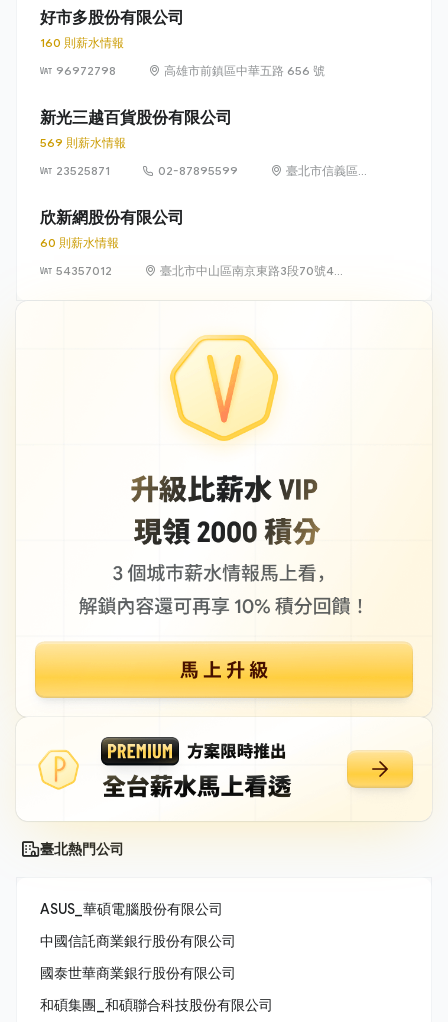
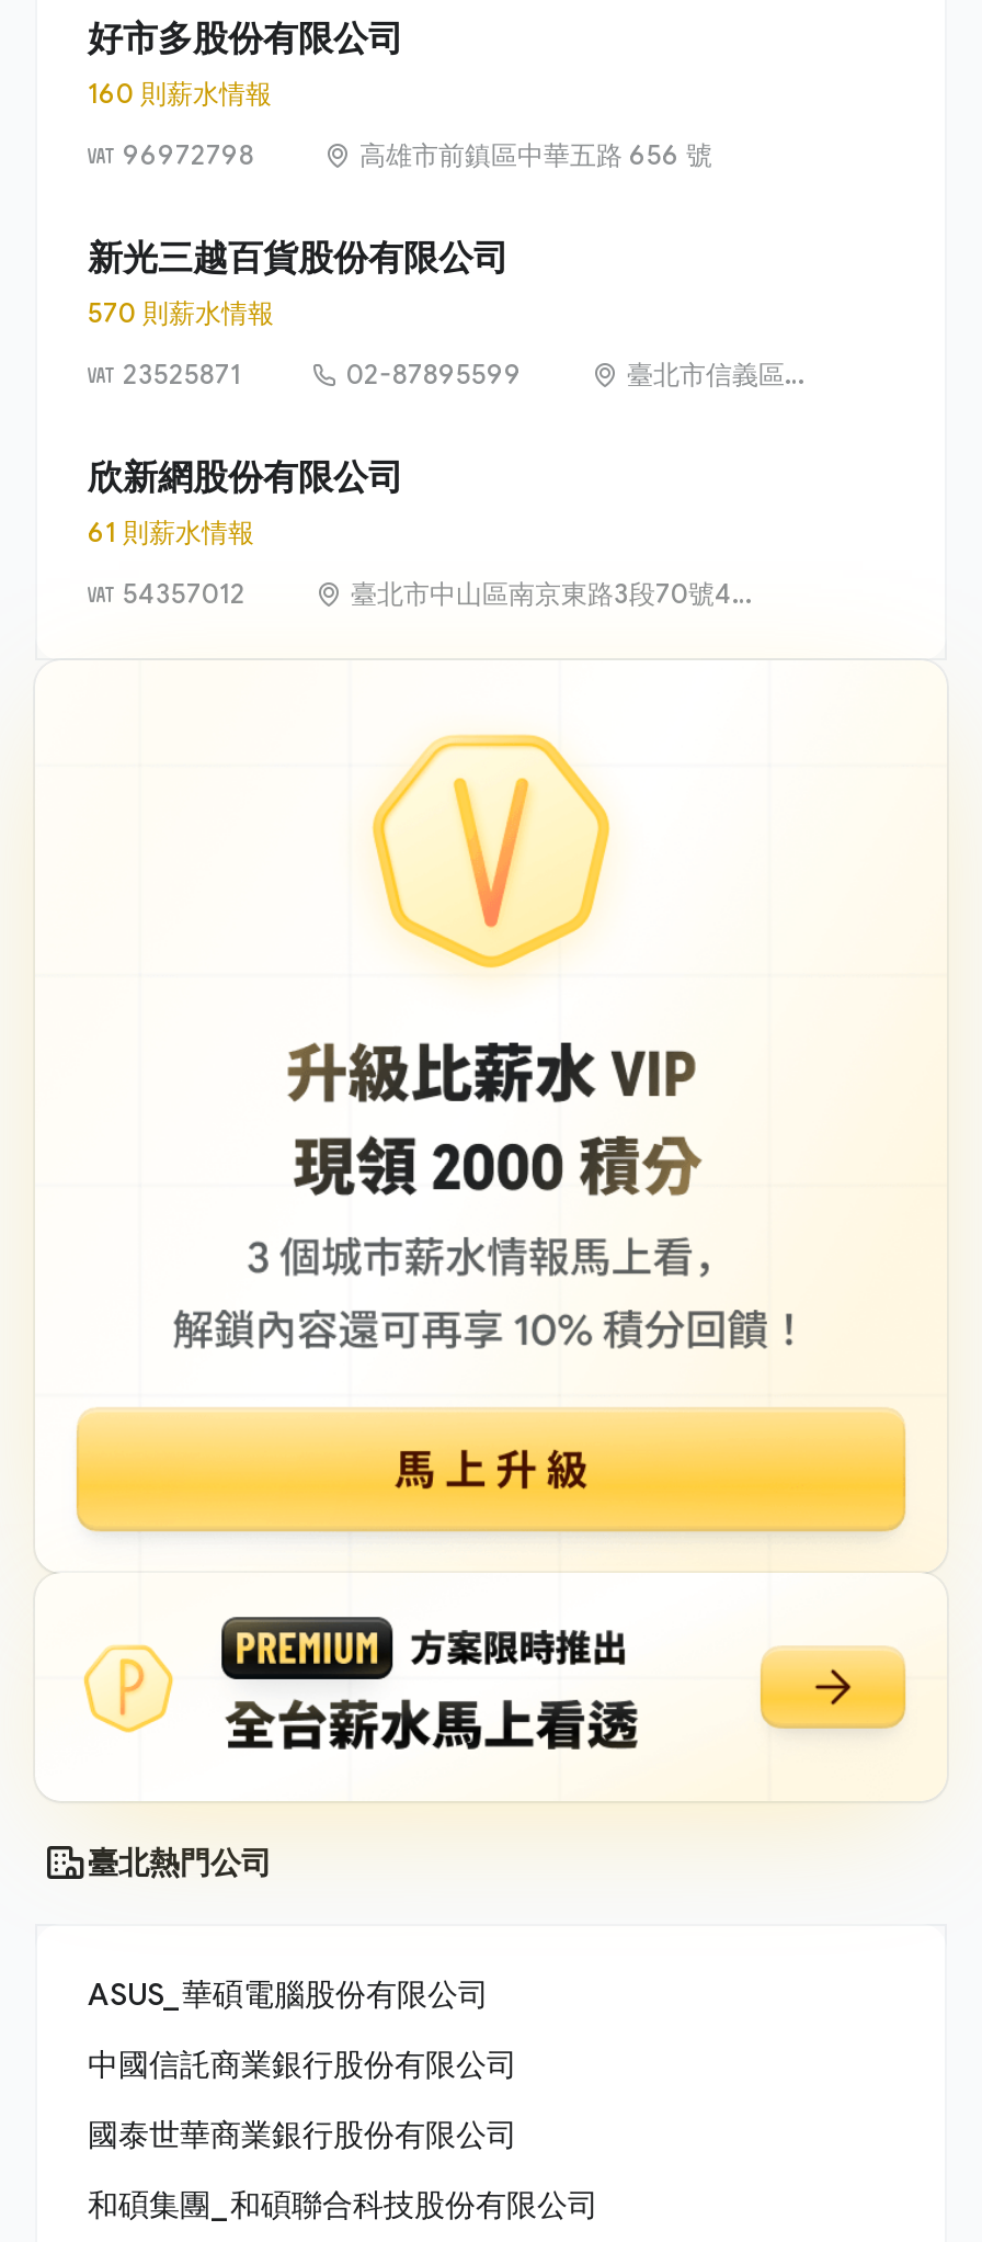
[40,135,126,150] 569 則薪水情報 -> [88,296,274,329] 570 則薪水情報
[40,235,119,250] 60 則薪水情報 -> [88,516,254,549] 61 則薪水情報

